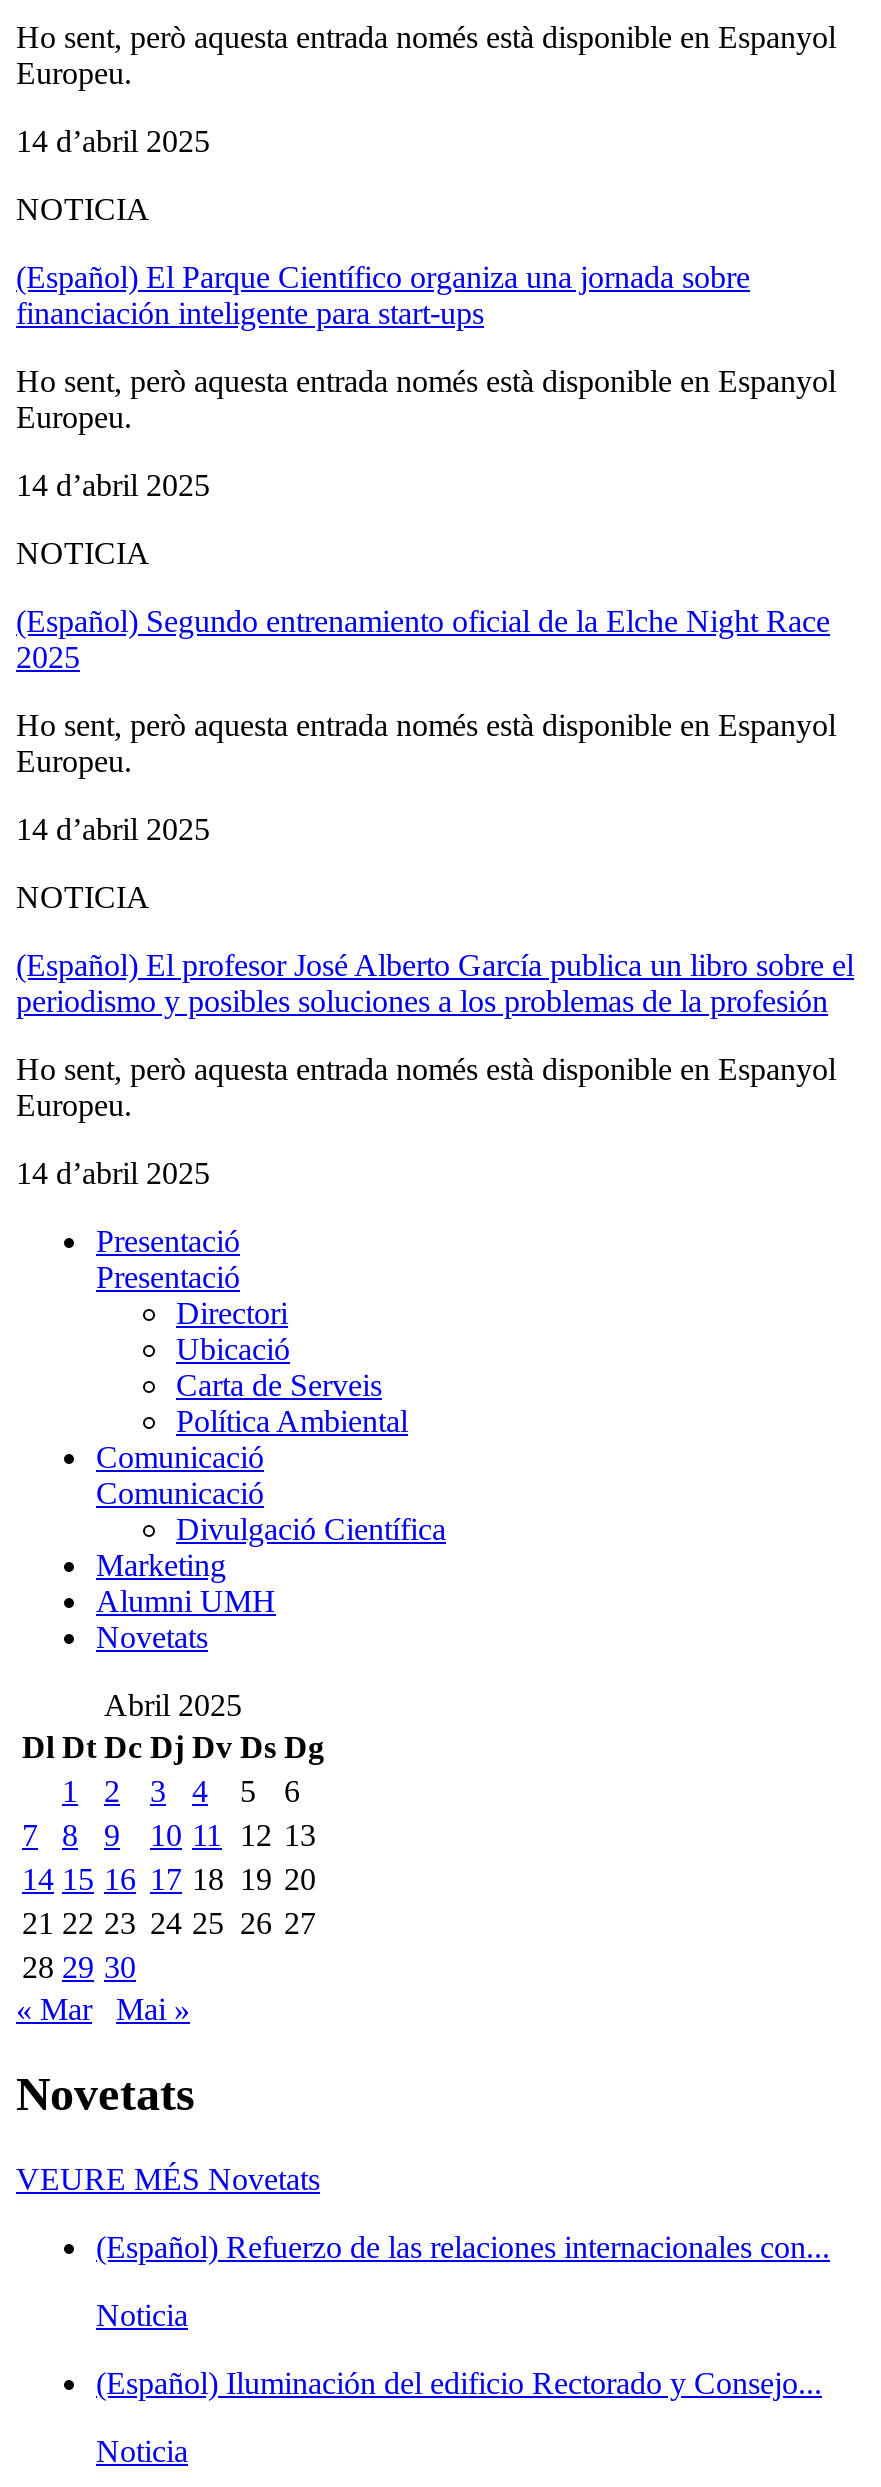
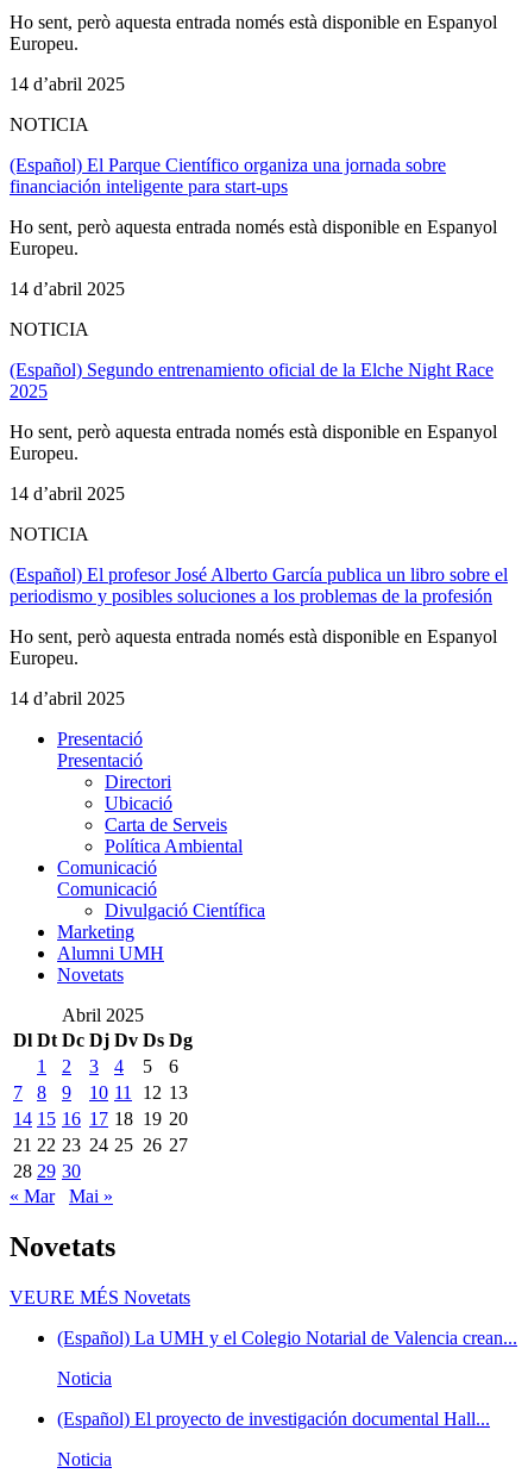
[96,2229,830,2263] (Español) Refuerzo de las relaciones internacionales con... -> [57,1327,517,1347] (Español) La UMH y el Colegio Notarial de Valencia crean...
[96,2365,822,2399] (Español) Iluminación del edificio Rectorado y Consejo... -> [57,1408,490,1428] (Español) El proyecto de investigación documental Hall...

